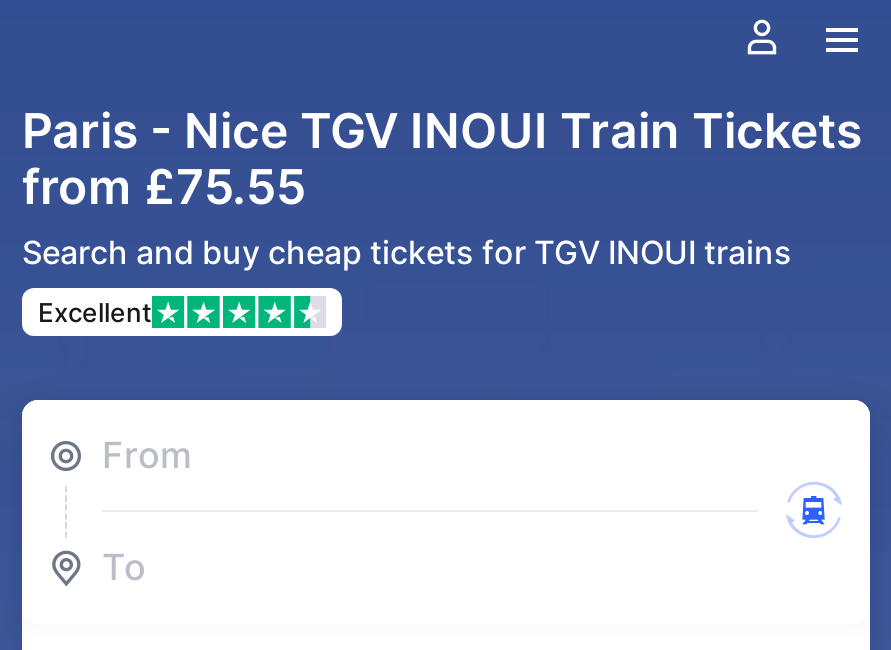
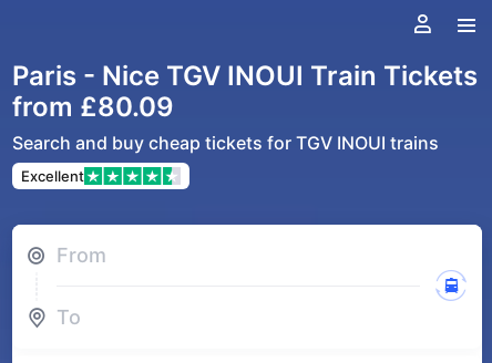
[22,158,306,216] from £75.55 -> [12,91,174,123] from £80.09

